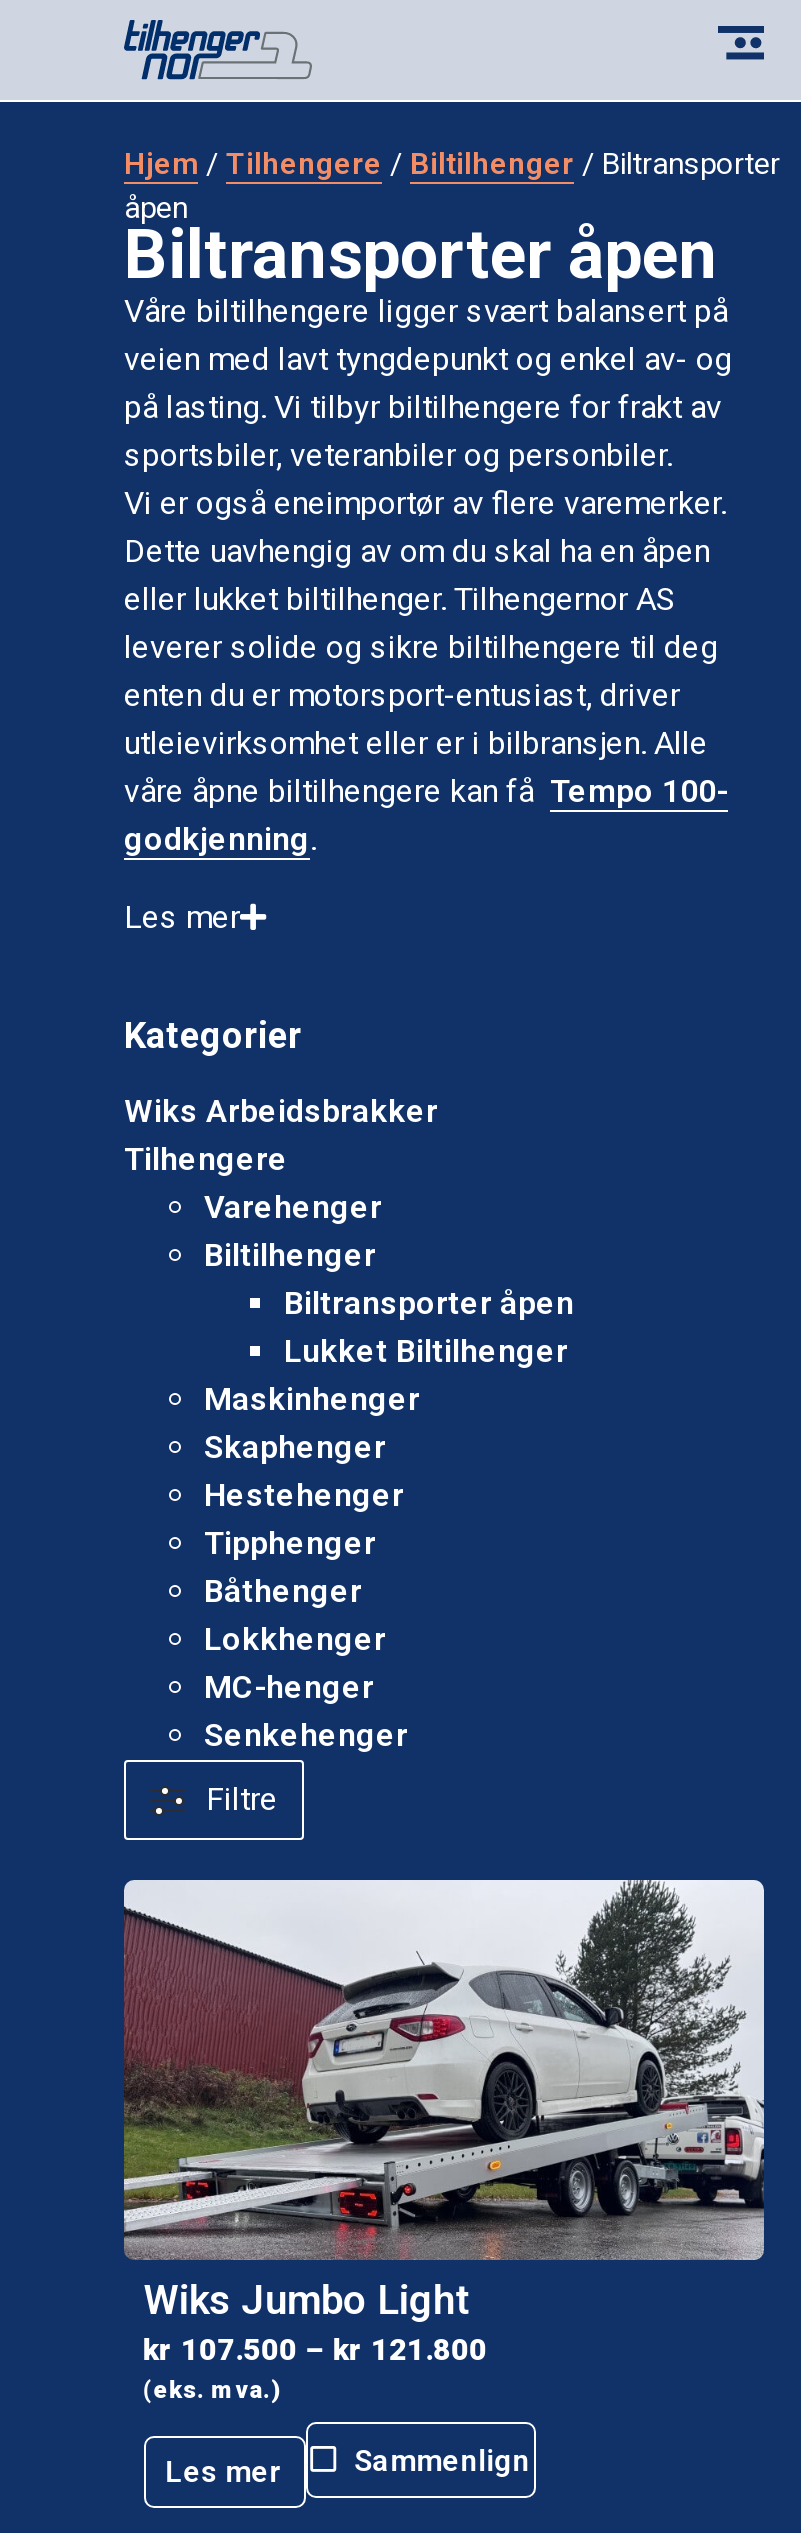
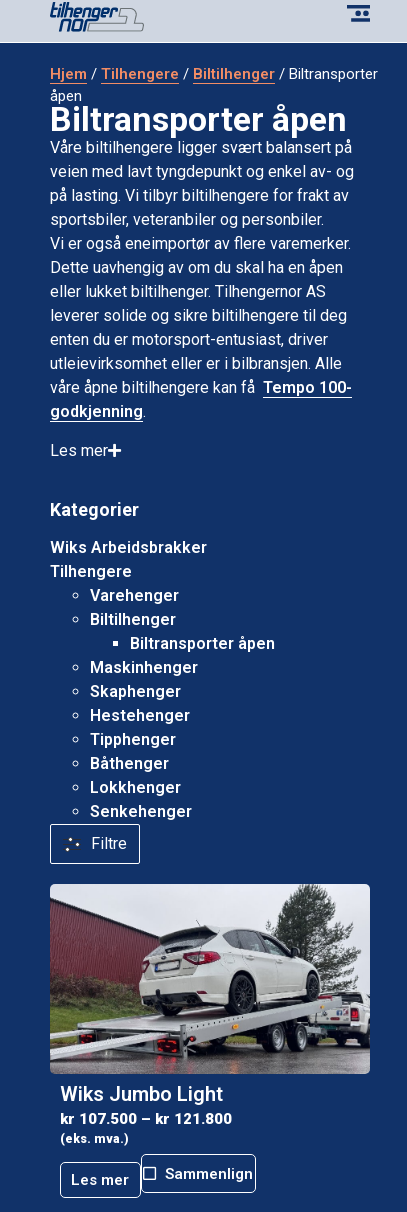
[284,1332,568,1370] Lukket Biltilhenger -> none
[204,1668,374,1706] MC-henger -> none

